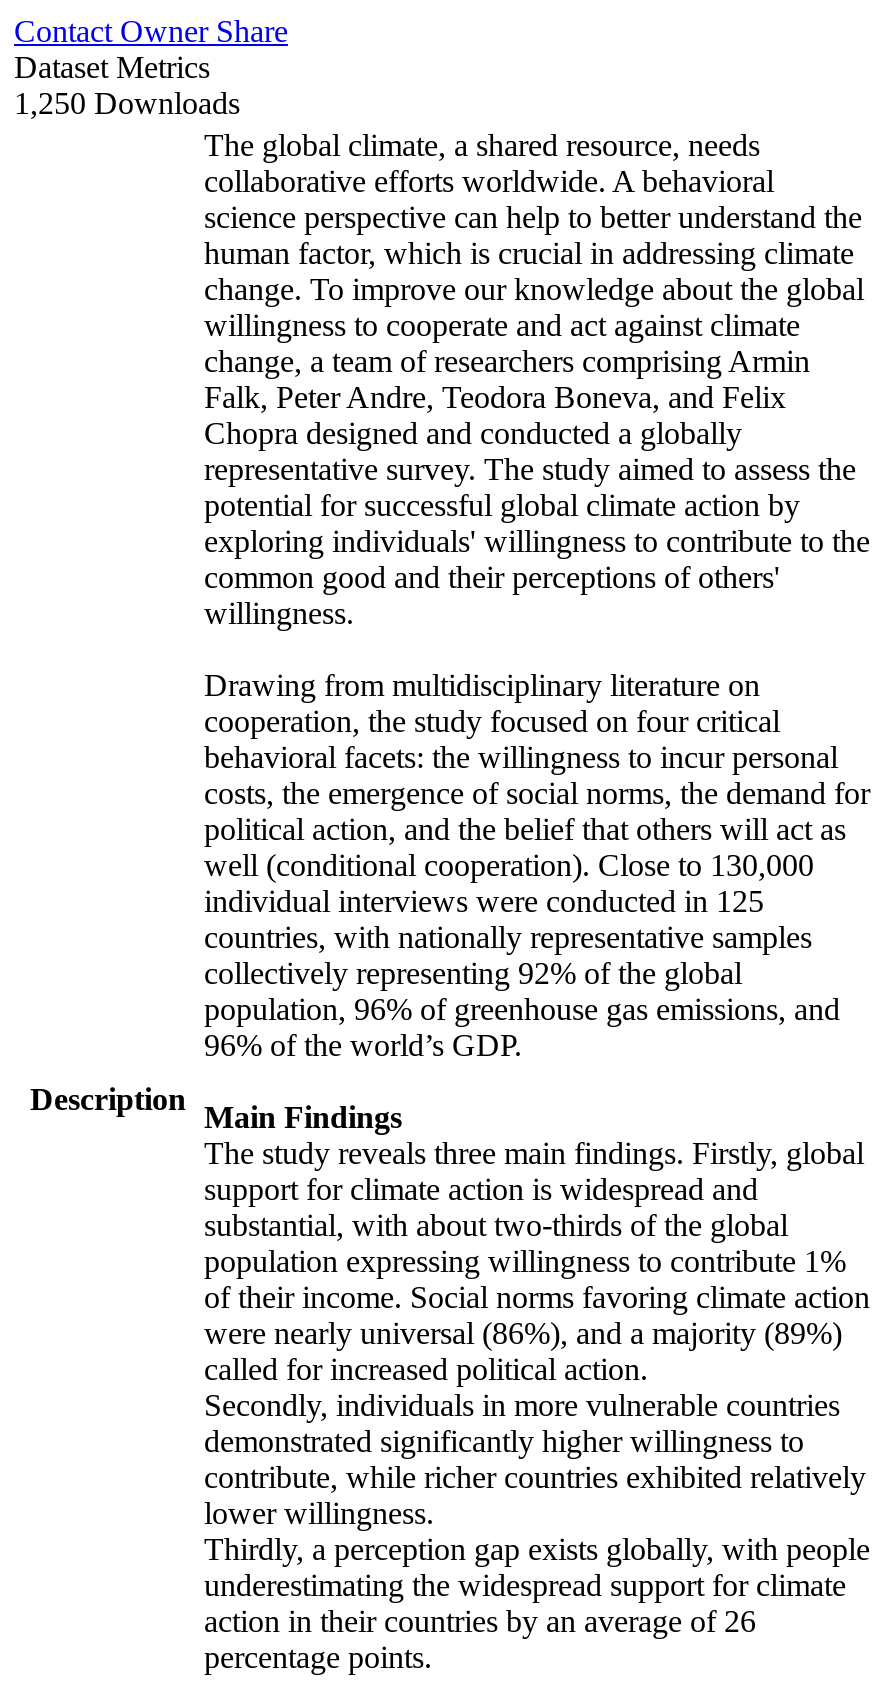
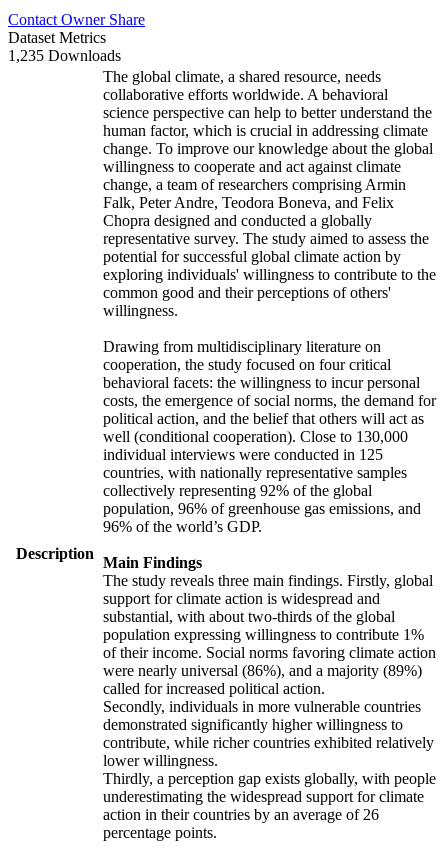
[14,87,240,121] 1,250 Downloads -> [8,47,121,64] 1,235 Downloads

